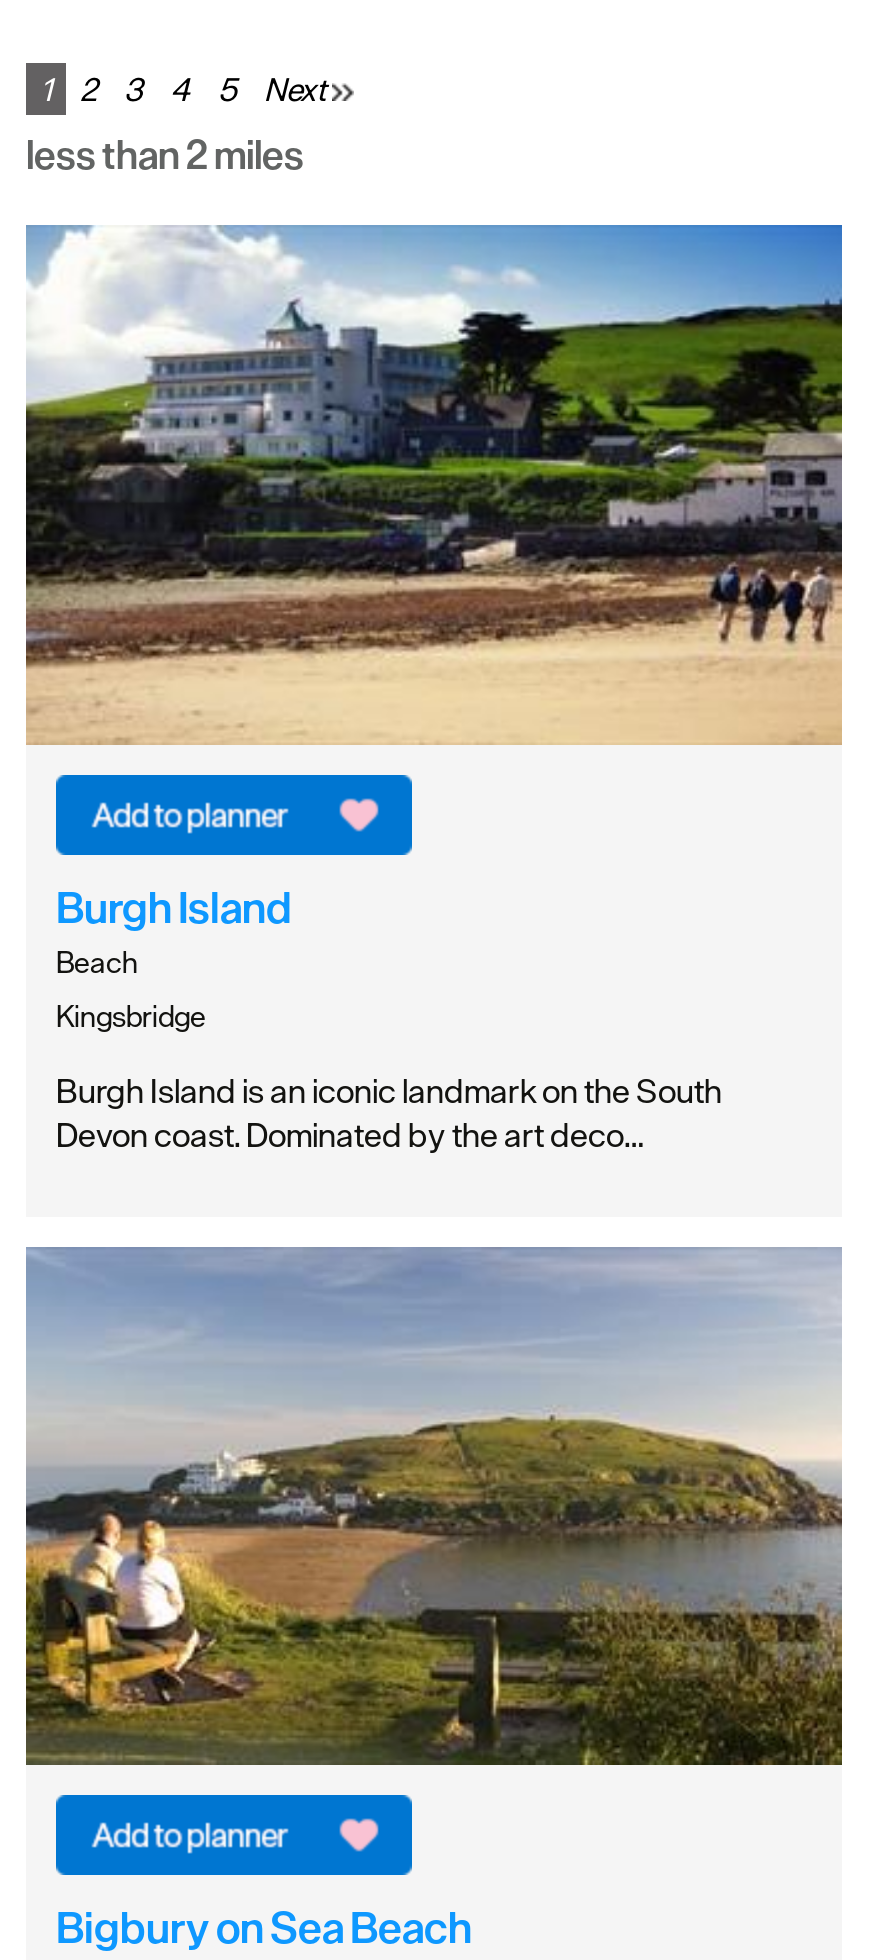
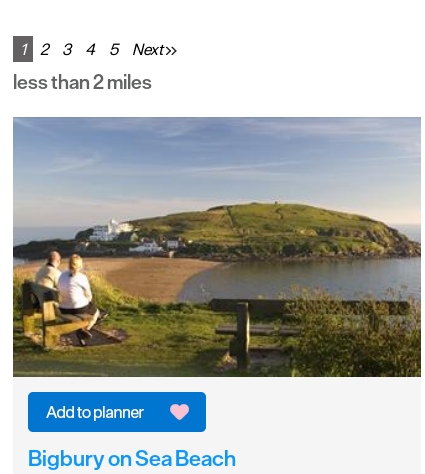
[24,225,844,745] [image] -> none
[56,878,722,1156] Burgh Island | Beach | Kingsbridge | Burgh Island is an iconic landmark on the South | Devon coast. Dominated by the art deco… -> none

